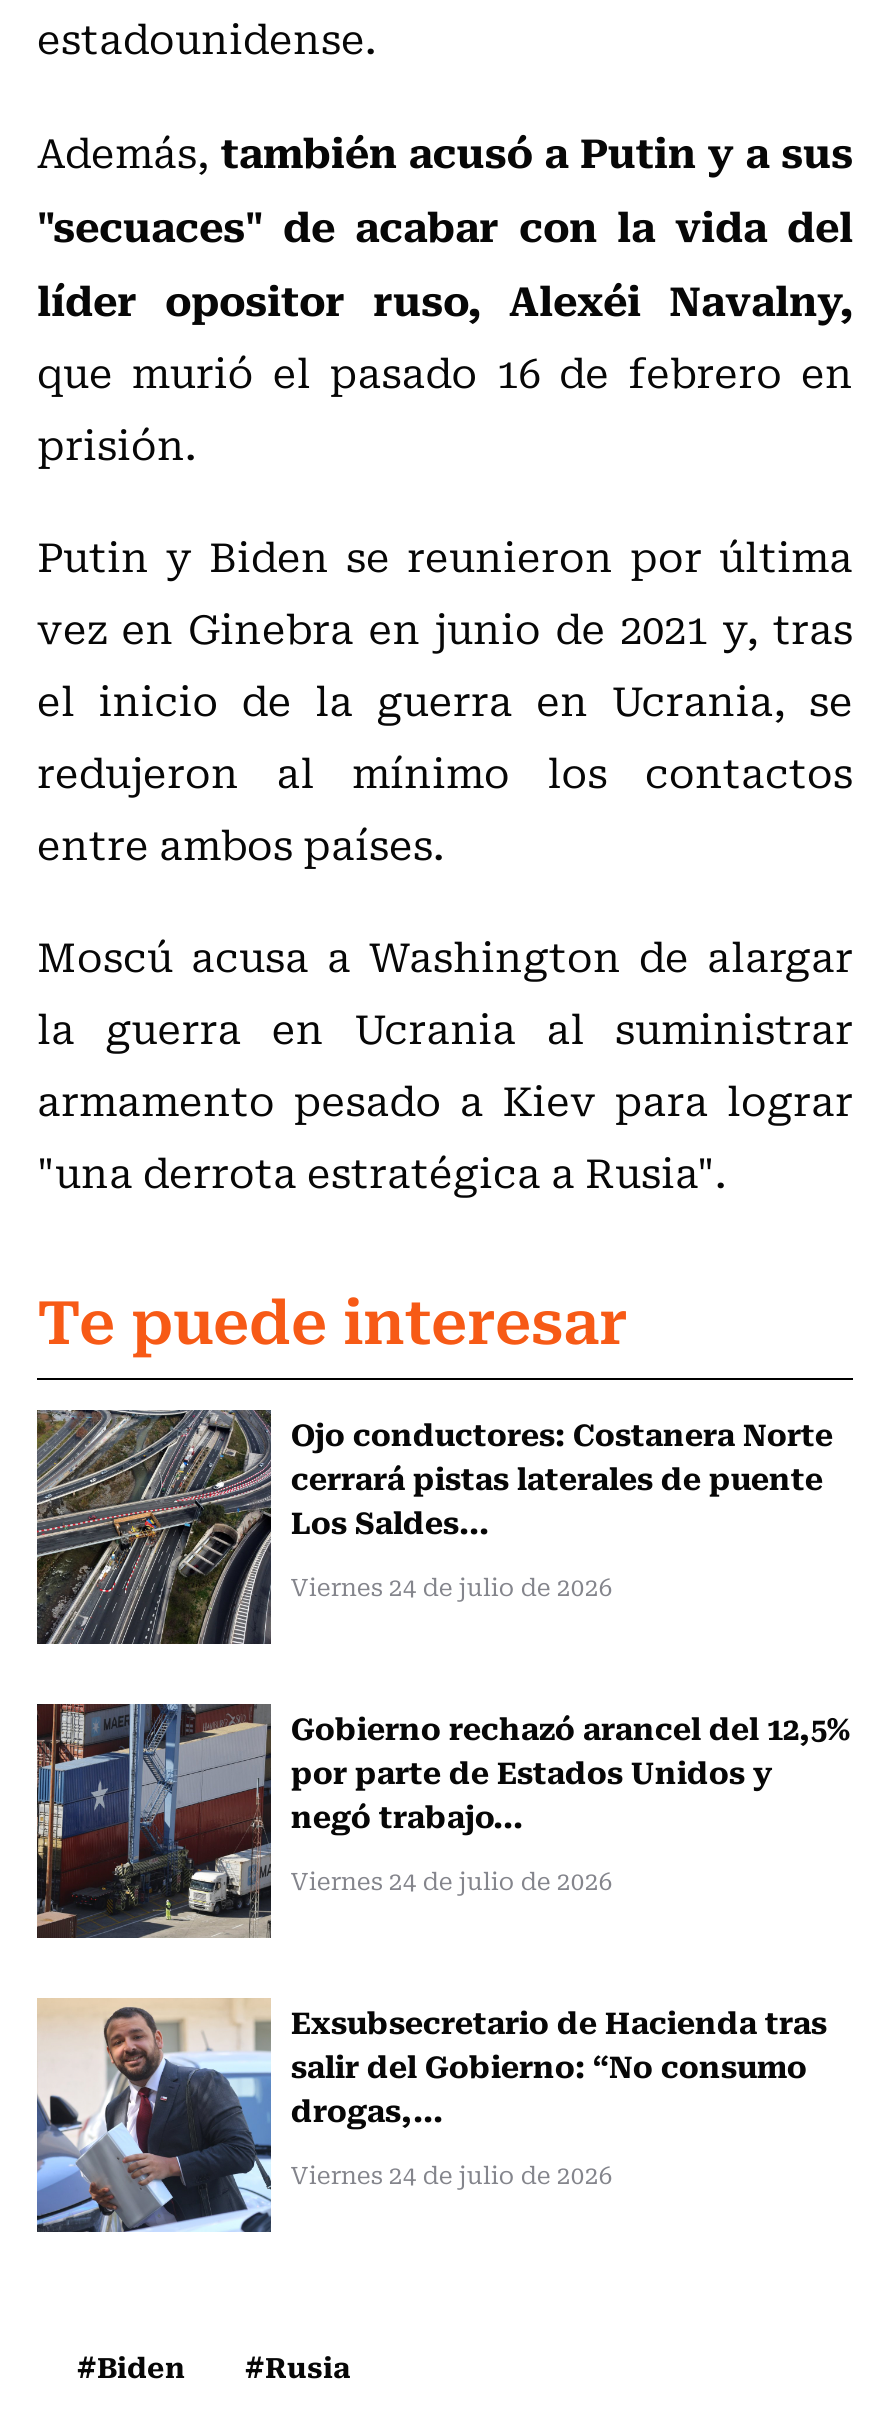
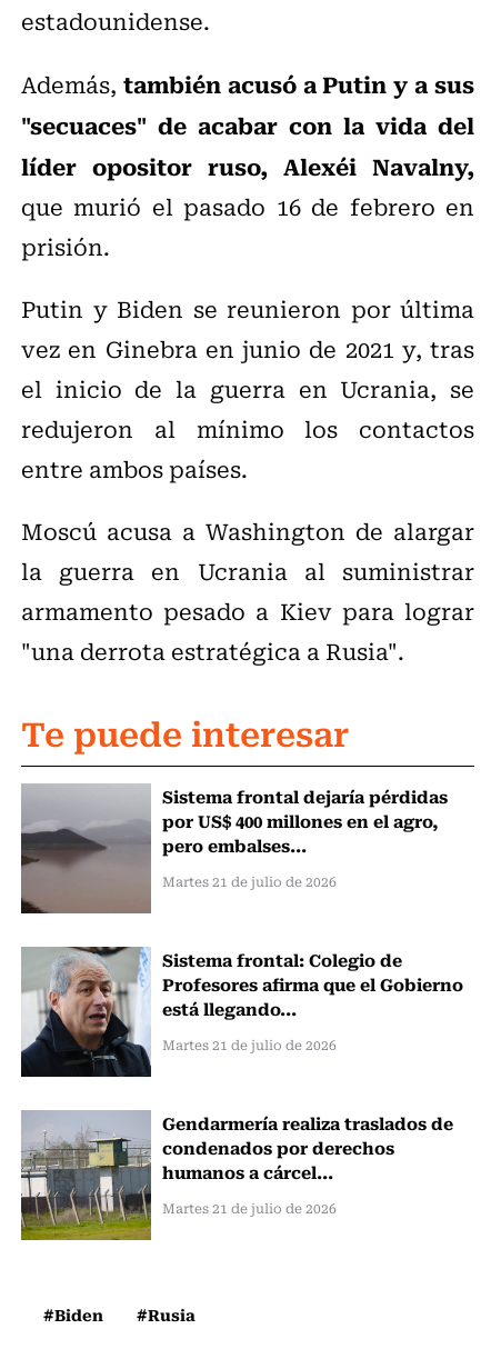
[35,1408,833,1646] [image] | Ojo conductores: Costanera Norte | cerrará pistas laterales de puente | Los Saldes... -> [21,782,448,915] [image] | Sistema frontal dejaría pérdidas | por US$ 400 millones en el agro, | pero embalses...
[291,1568,613,1604] Viernes 24 de julio de 2026 -> [162,871,336,891] Martes 21 de julio de 2026
[35,1702,851,1938] [image] | Gobierno rechazó arancel del 12,5% | por parte de Estados Unidos y | negó trabajo... -> [20,946,463,1077] [image] | Sistema frontal: Colegio de | Profesores afirma que el Gobierno | está llegando...
[291,1862,613,1898] Viernes 24 de julio de 2026 -> [162,1034,336,1054] Martes 21 de julio de 2026
[35,1996,827,2234] [image] | Exsubsecretario de Hacienda tras | salir del Gobierno: “No consumo | drogas,... -> [20,1109,453,1241] [image] | Gendarmería realiza traslados de | condenados por derechos | humanos a cárcel...
[291,2156,613,2192] Viernes 24 de julio de 2026 -> [162,1198,336,1218] Martes 21 de julio de 2026

